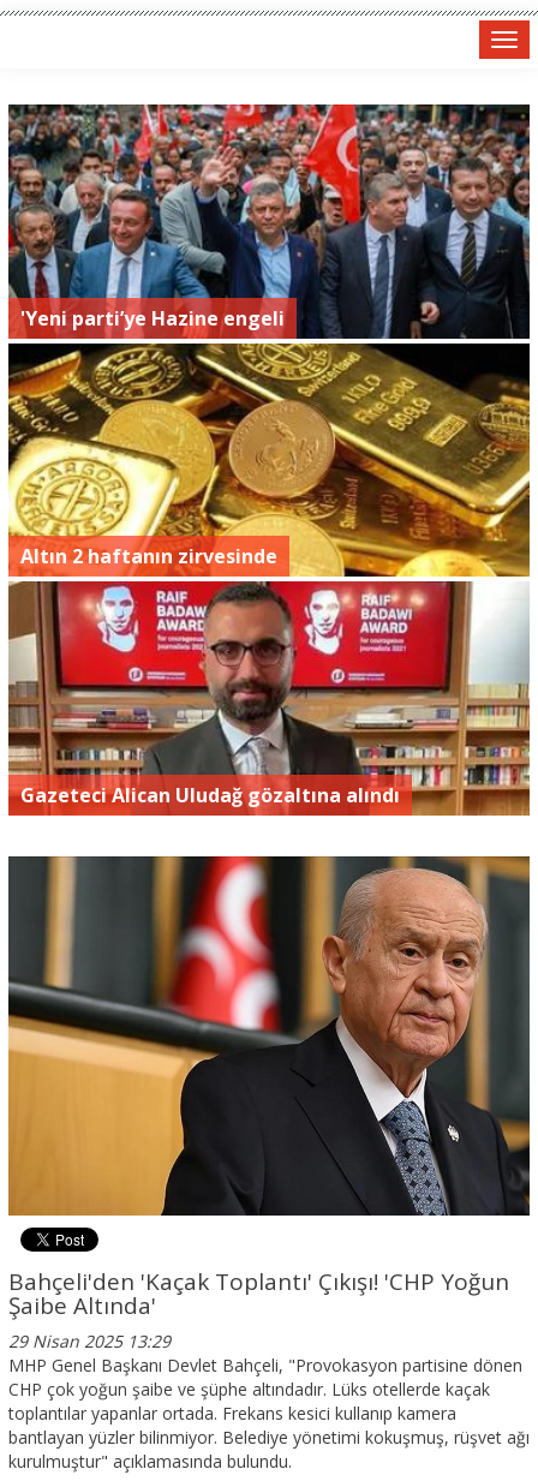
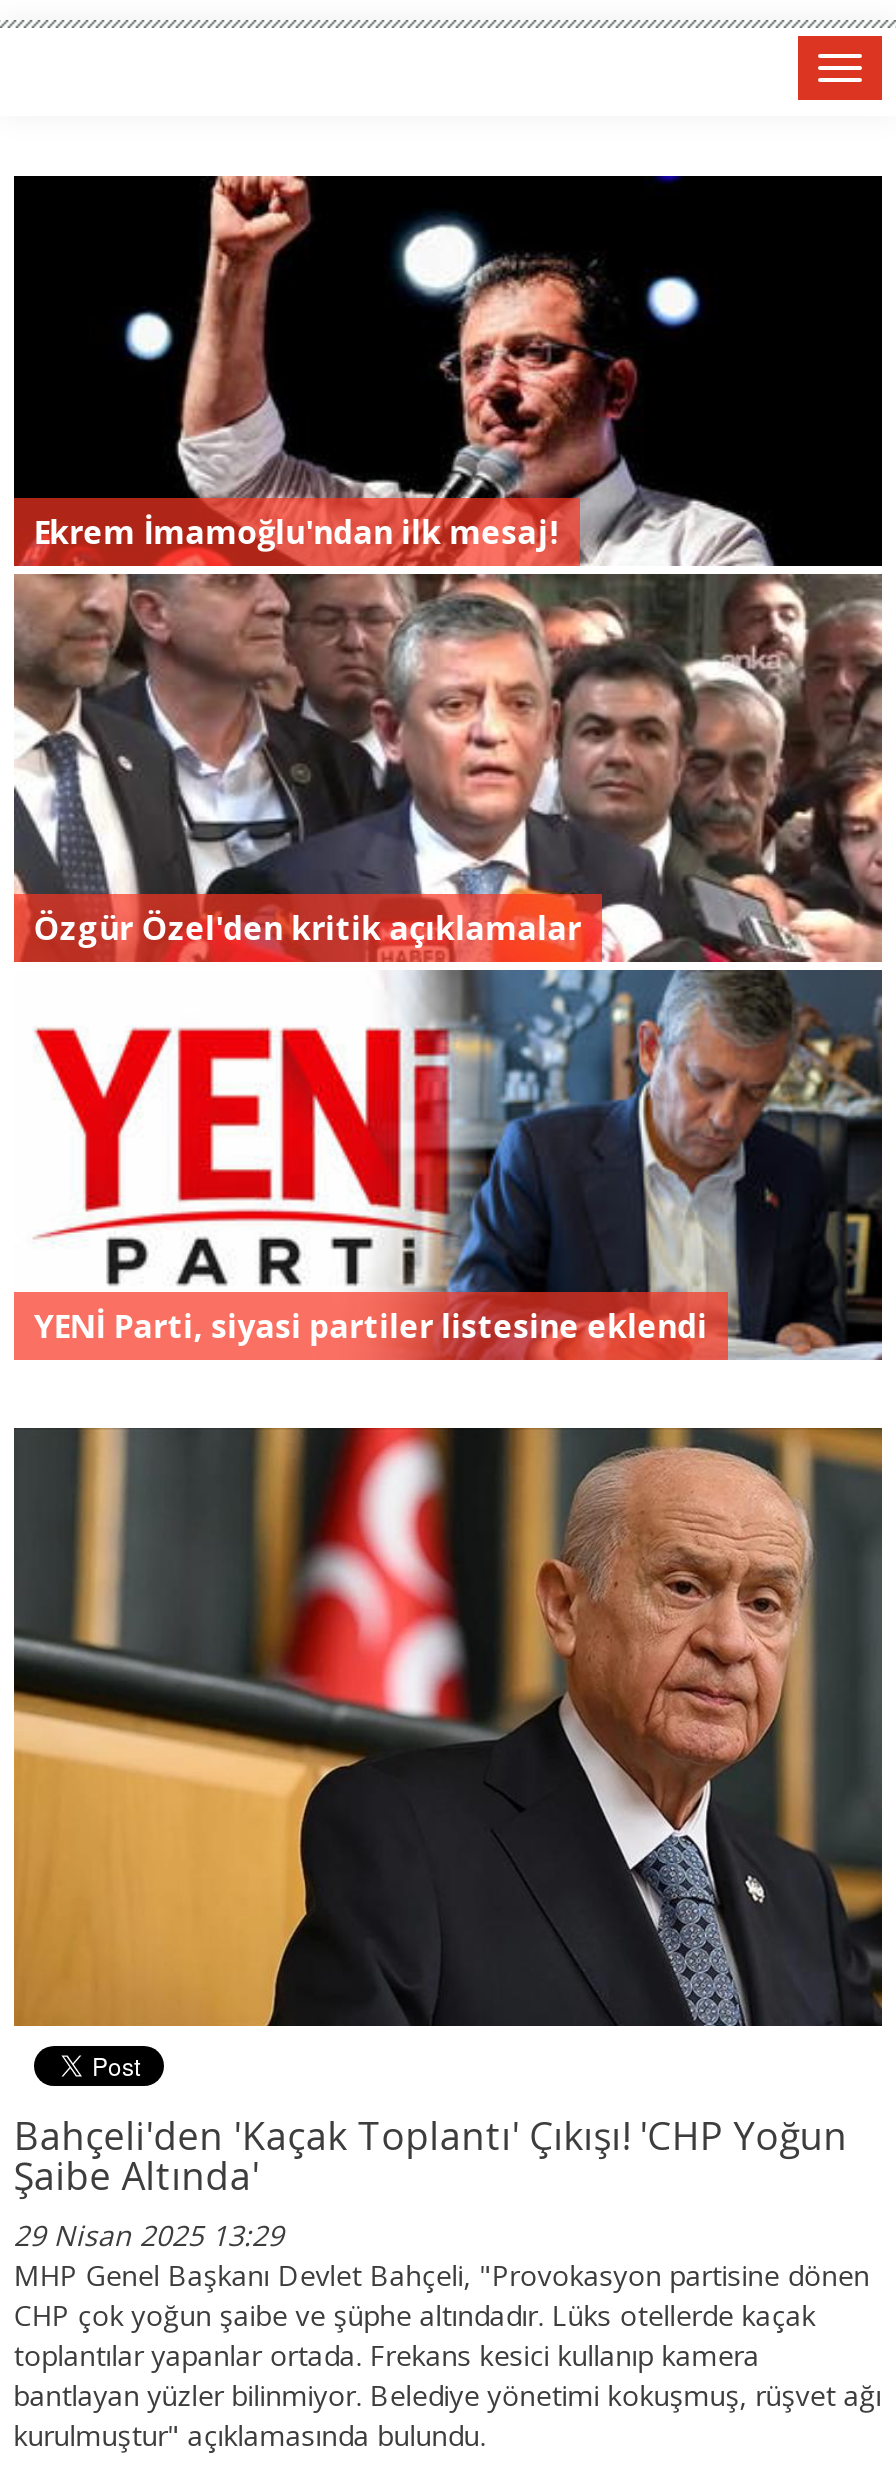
[7,103,531,817] [image] | 'Yeni parti’ye Hazine engeli -> [12,174,884,1360] [image] | Ekrem İmamoğlu'ndan ilk mesaj!
[20,543,277,570] Altın 2 haftanın zirvesinde -> [33,907,581,951] Özgür Özel'den kritik açıklamalar
[20,782,400,808] Gazeteci Alican Uludağ gözaltına alındı -> [33,1304,707,1348] YENİ Parti, siyasi partiler listesine eklendi

